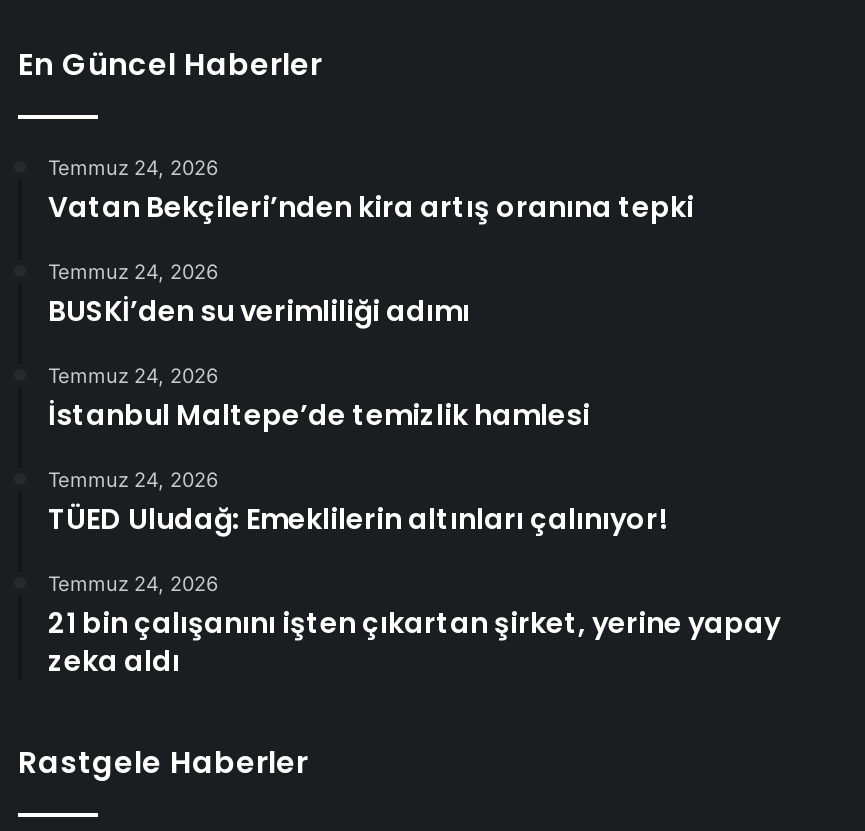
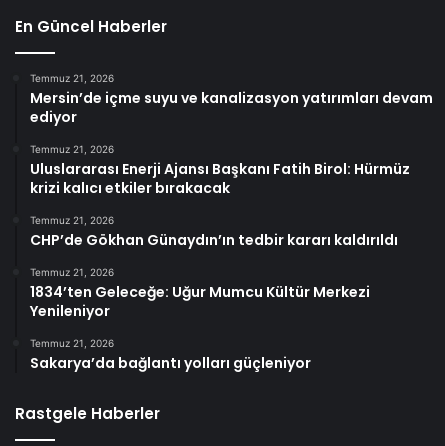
[48,155,694,227] Temmuz 24, 2026 | Vatan Bekçileri’nden kira artış oranına tepki -> [30,72,433,127] Temmuz 21, 2026 | Mersin’de içme suyu ve kanalizasyon yatırımları devam | ediyor
[48,259,470,331] Temmuz 24, 2026 | BUSKİ’den su verimliliği adımı -> [30,143,410,198] Temmuz 21, 2026 | Uluslararası Enerji Ajansı Başkanı Fatih Birol: Hürmüz | krizi kalıcı etkiler bırakacak
[48,363,590,435] Temmuz 24, 2026 | İstanbul Maltepe’de temizlik hamlesi -> [30,214,398,250] Temmuz 21, 2026 | CHP’de Gökhan Günaydın’ın tedbir kararı kaldırıldı
[48,467,666,539] Temmuz 24, 2026 | TÜED Uludağ: Emeklilerin altınları çalınıyor! -> [30,266,370,321] Temmuz 21, 2026 | 1834’ten Geleceğe: Uğur Mumcu Kültür Merkezi | Yenileniyor
[48,571,780,681] Temmuz 24, 2026 | 21 bin çalışanını işten çıkartan şirket, yerine yapay | zeka aldı -> [30,337,311,373] Temmuz 21, 2026 | Sakarya’da bağlantı yolları güçleniyor

